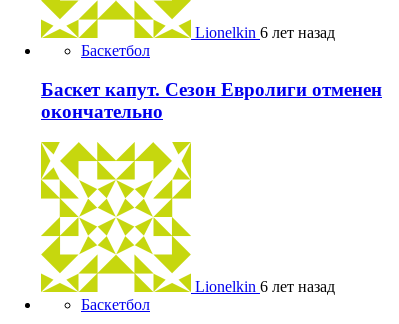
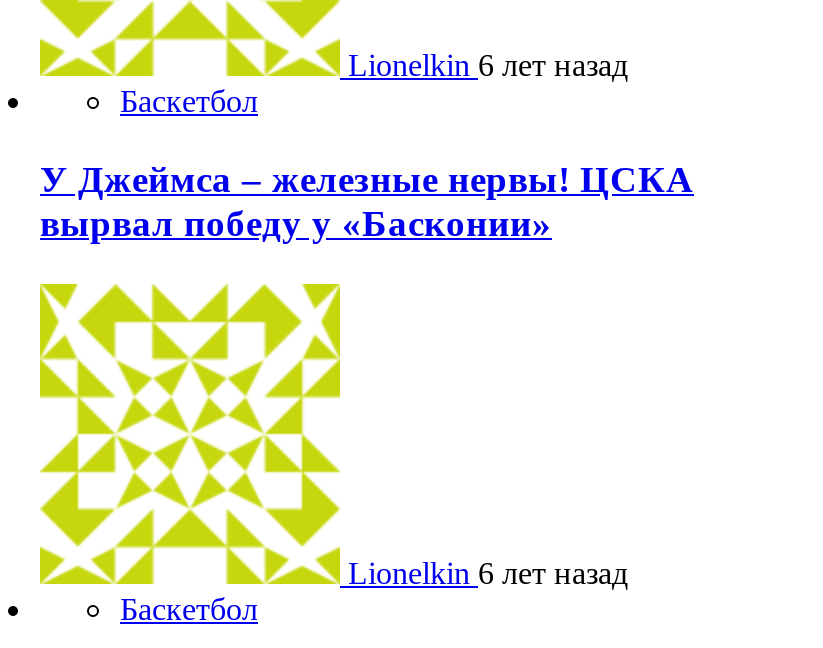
[41,79,382,122] Баскет капут. Сезон Евролиги отменен | окончательно -> [40,158,694,244] У Джеймса – железные нервы! ЦСКА | вырвал победу у «Басконии»

